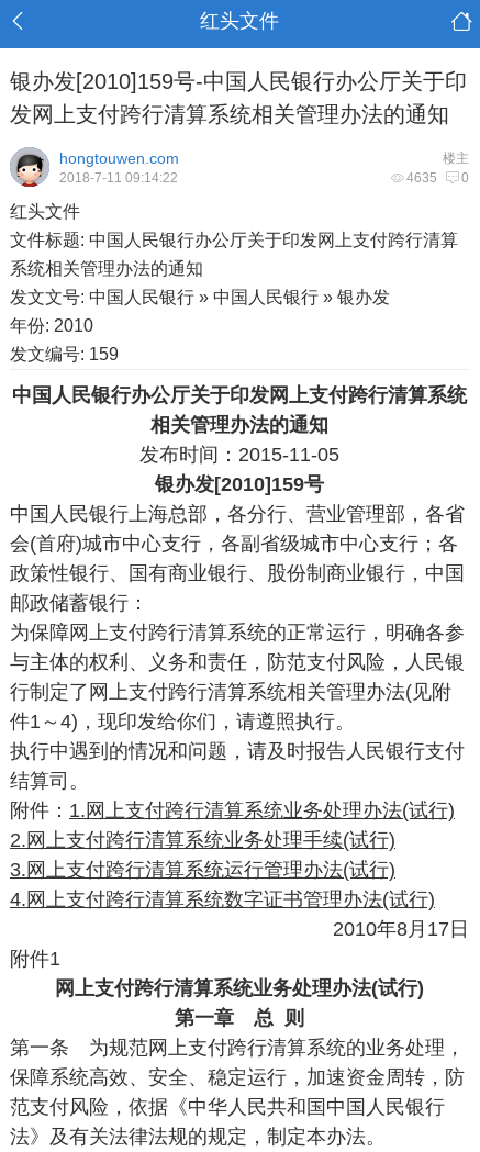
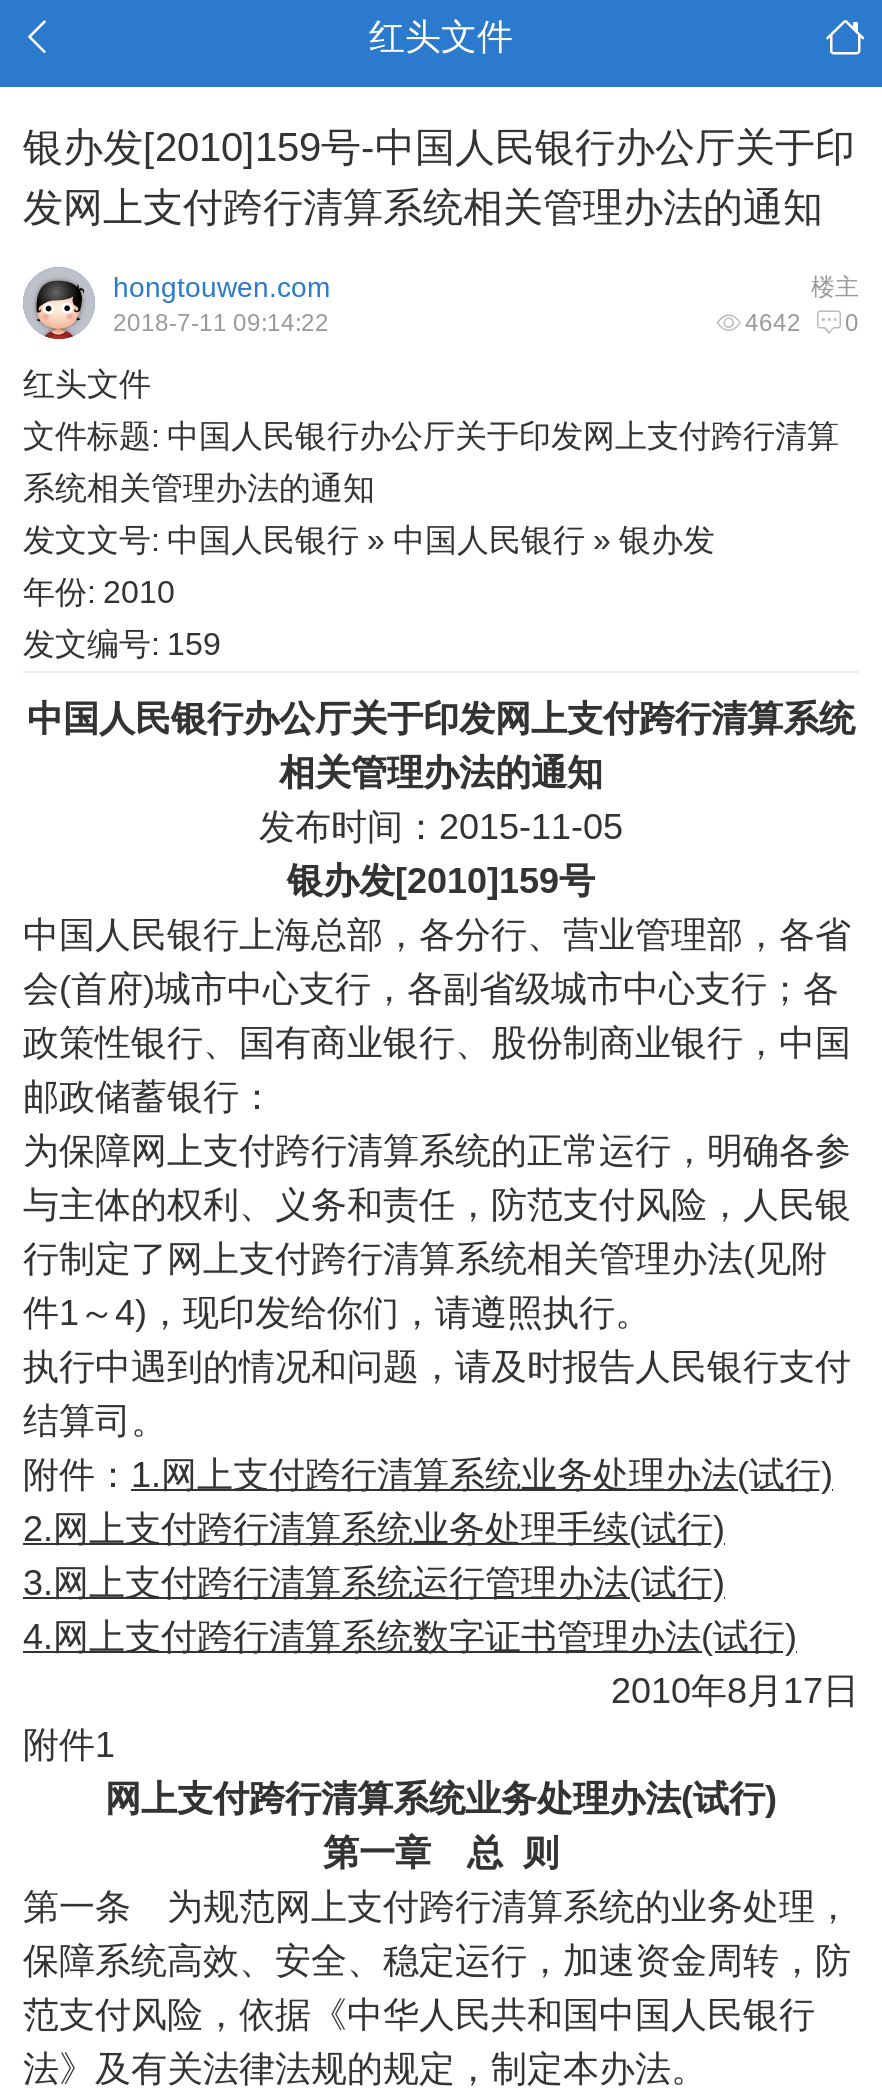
[406,170,469,186] 4635 0 -> [745,309,859,337] 4642 0

